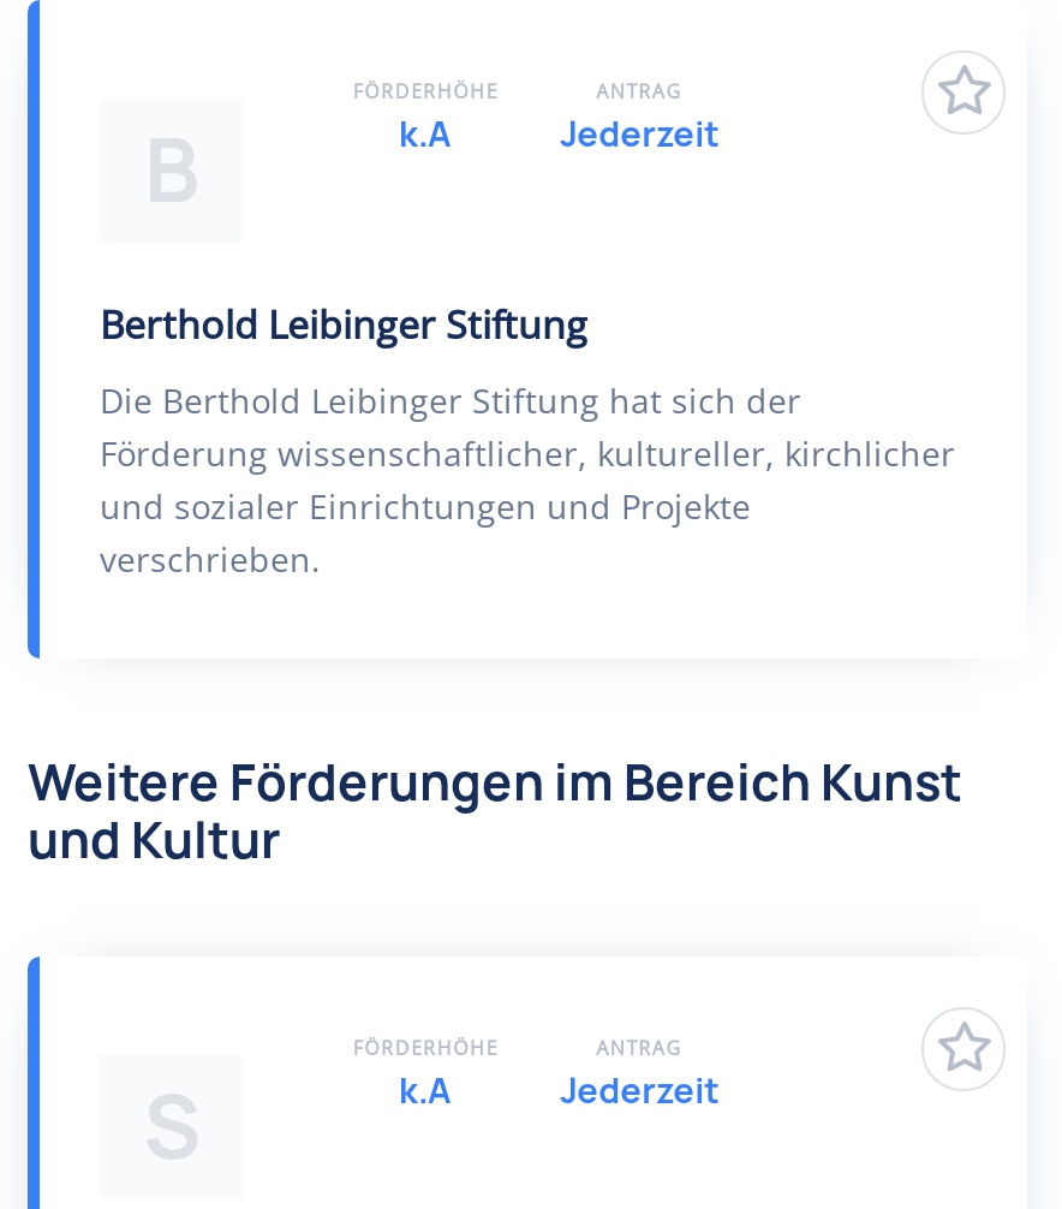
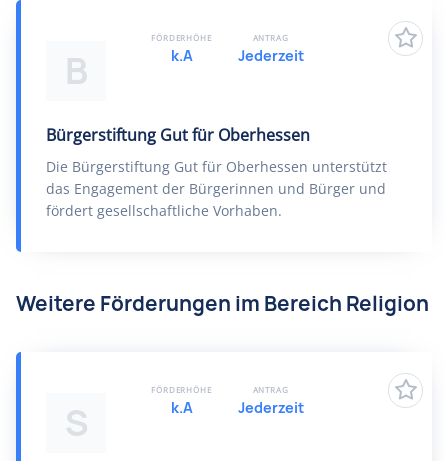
[100,298,587,351] Berthold Leibinger Stiftung -> [46,124,310,146] Bürgerstiftung Gut für Oberhessen
[100,377,955,582] Die Berthold Leibinger Stiftung hat sich der | Förderung wissenschaftlicher, kultureller, kirchlicher | und sozialer Einrichtungen und Projekte | verschrieben. -> [46,157,387,220] Die Bürgerstiftung Gut für Oberhessen unterstützt | das Engagement der Bürgerinnen und Bürger und | fördert gesellschaftliche Vorhaben.
[28,750,962,872] Weitere Förderungen im Bereich Kunst | und Kultur -> [16,290,429,317] Weitere Förderungen im Bereich Religion

